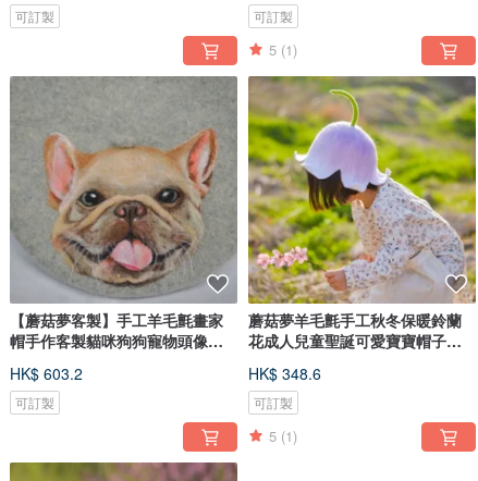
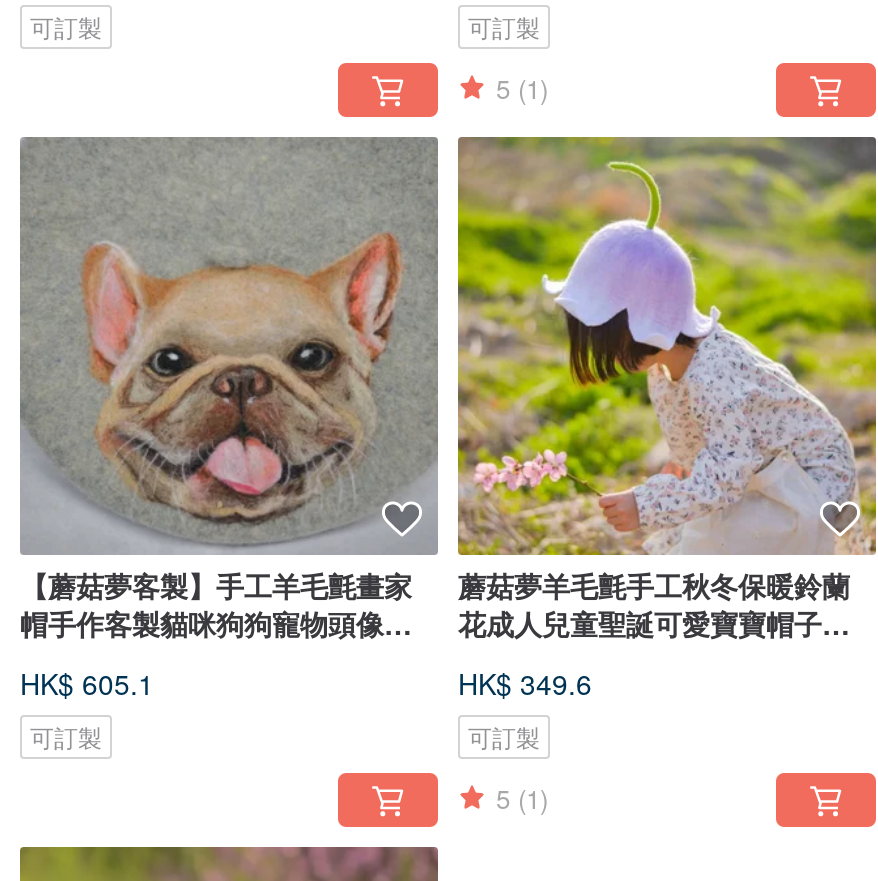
[10,362,83,384] HK$ 603.2 -> [20,663,154,703] HK$ 605.1
[248,362,321,384] HK$ 348.6 -> [458,663,592,703] HK$ 349.6

